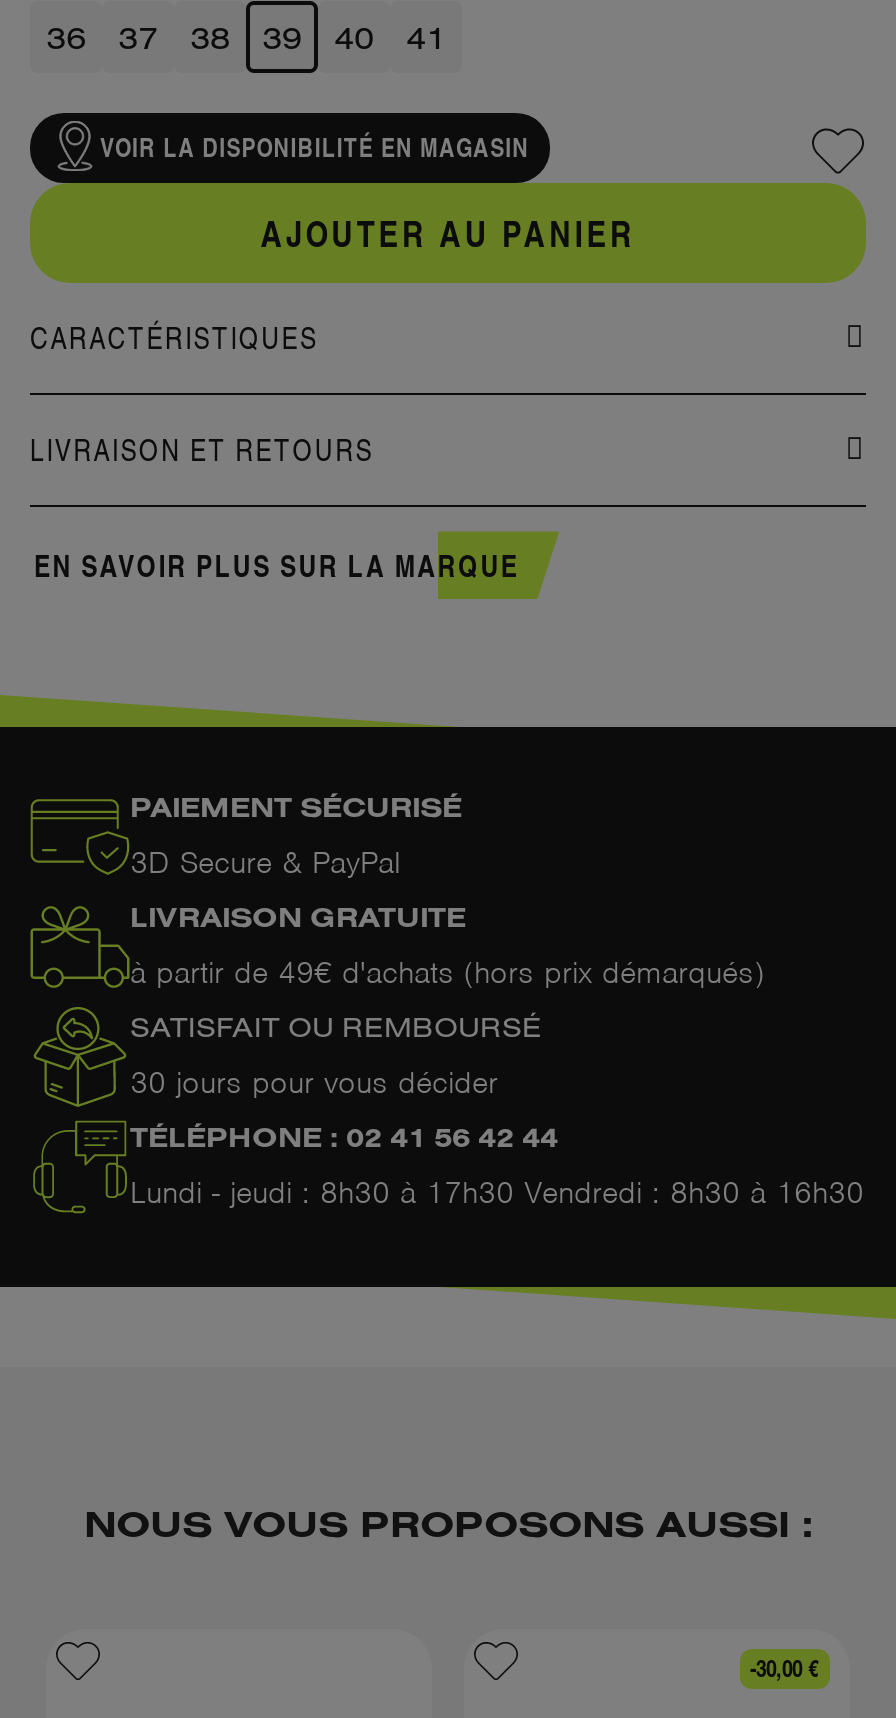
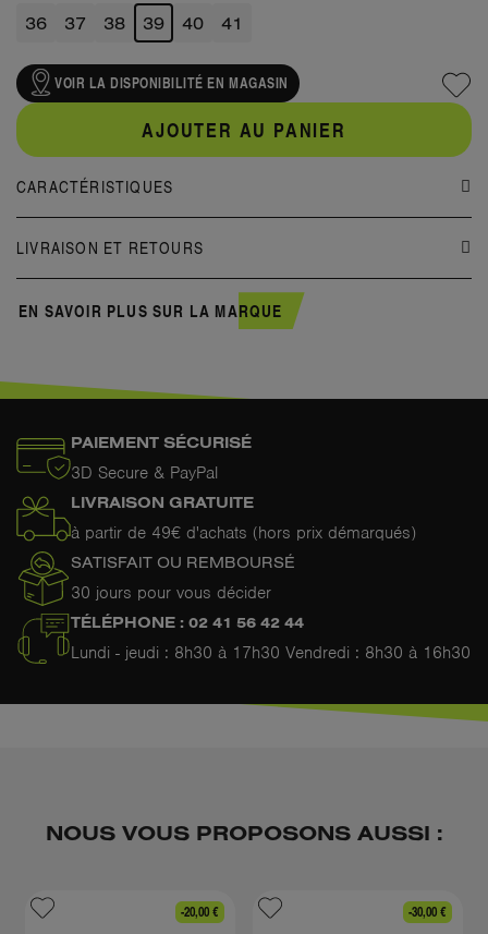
none -> [181,902,219,921] -20,00 €

